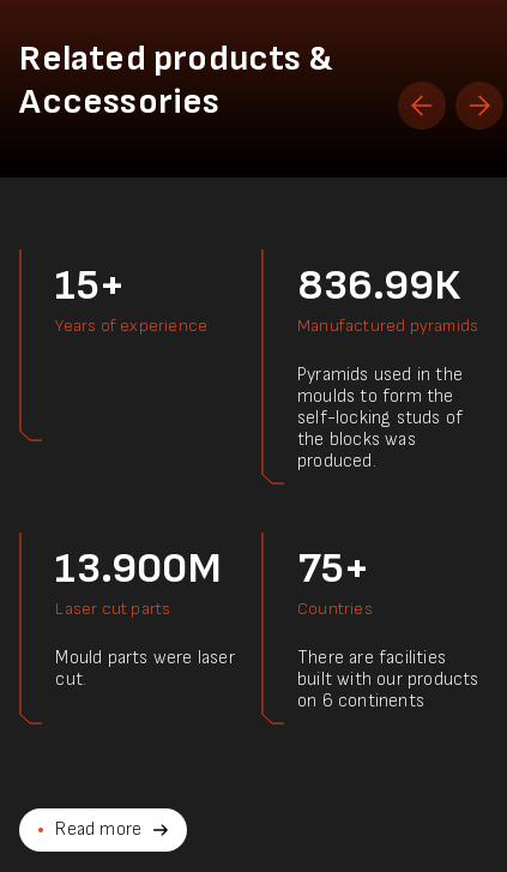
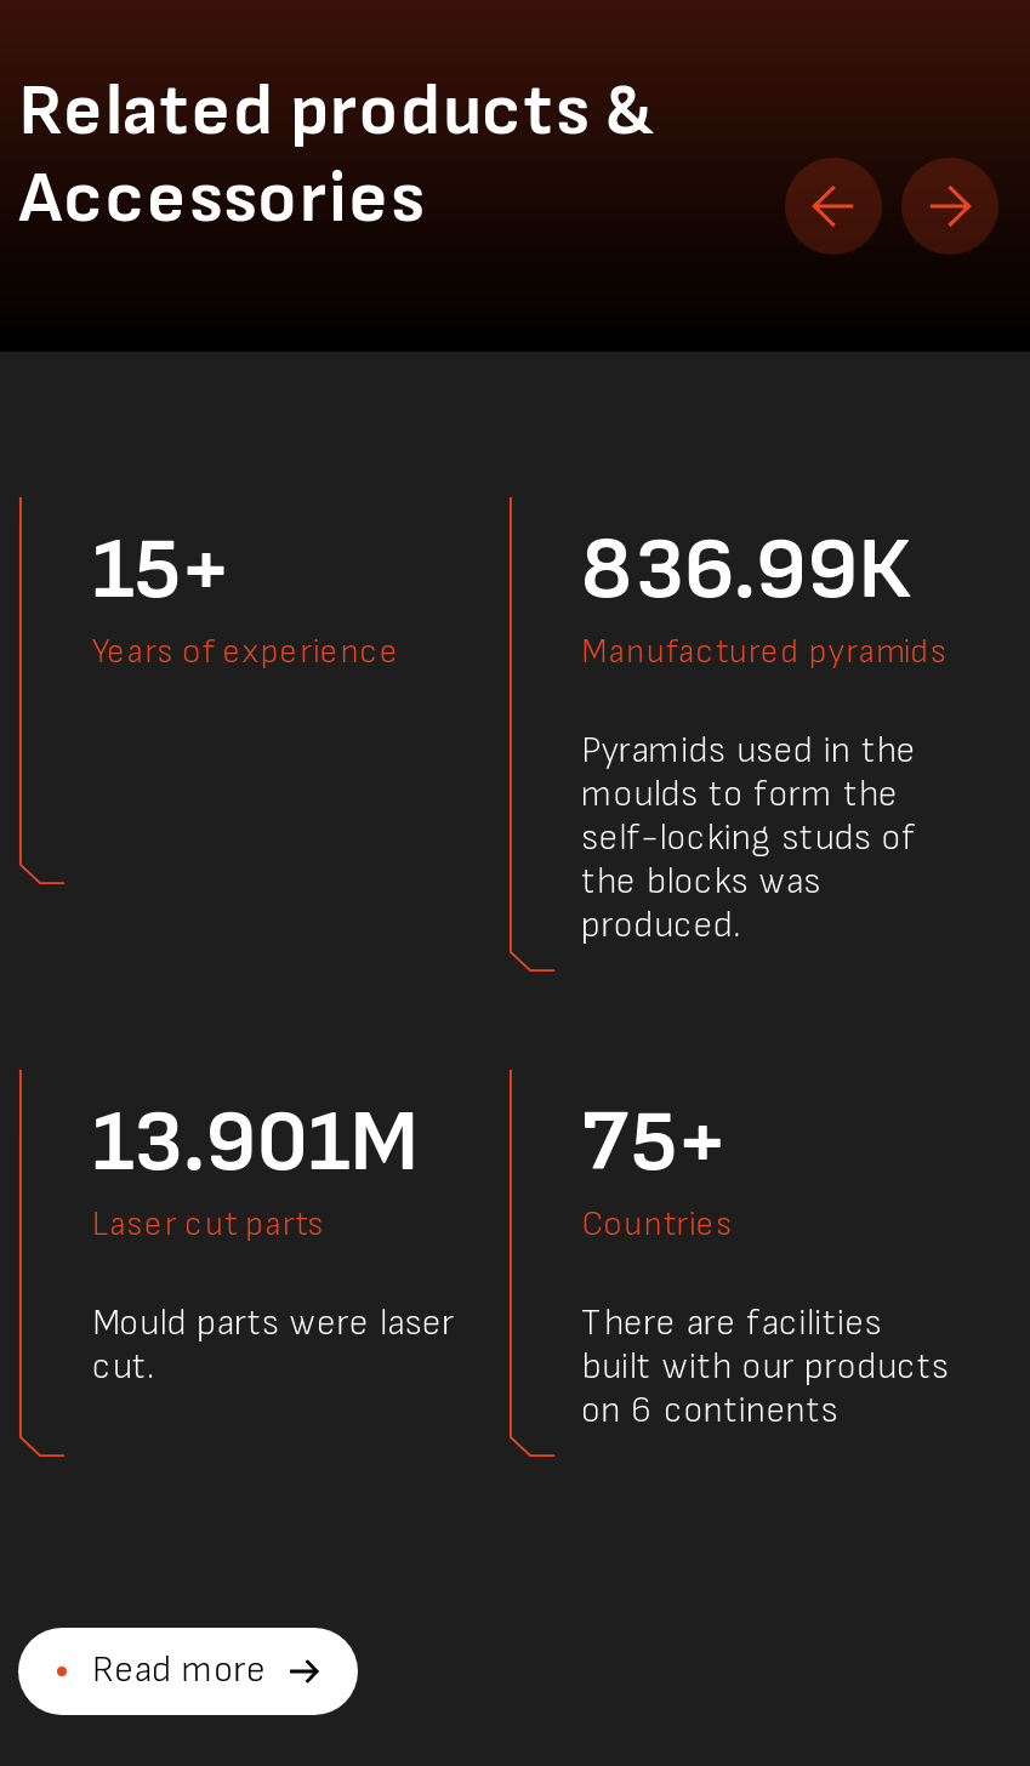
[56,544,370,595] 13.900M 75+ -> [92,1092,728,1196] 13.901M 75+

